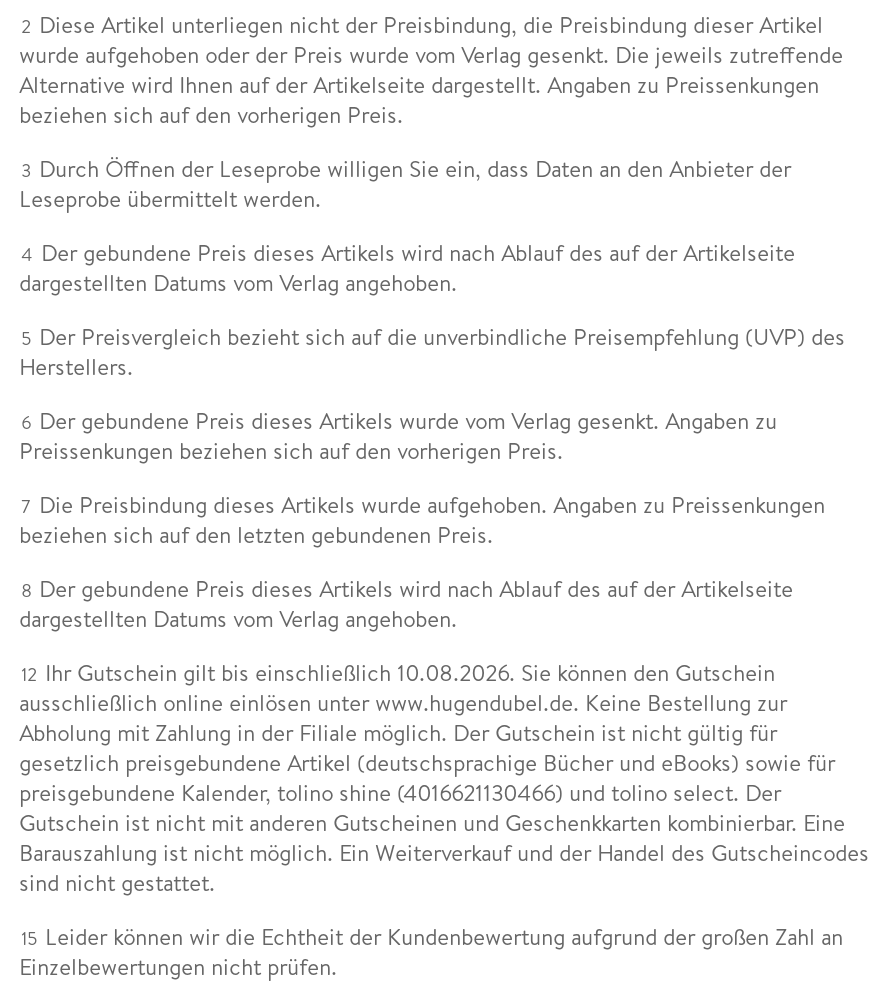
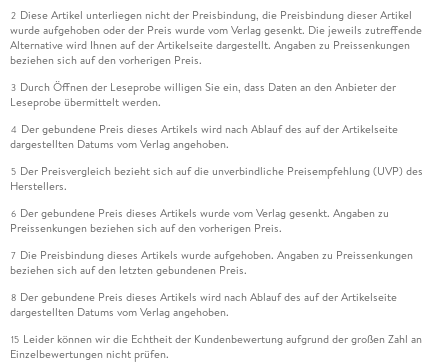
[19,656,869,898] 12 Ihr Gutschein gilt bis einschließlich 10.08.2026. Sie können den Gutschein | ausschließlich online einlösen unter www.hugendubel.de. Keine Bestellung zur | Abholung mit Zahlung in der Filiale möglich. Der Gutschein ist nicht gültig für | gesetzlich preisgebundene Artikel (deutschsprachige Bücher und eBooks) sowie für | preisgebundene Kalender, tolino shine (4016621130466) und tolino select. Der | Gutschein ist nicht mit anderen Gutscheinen und Geschenkkarten kombinierbar. Eine | Barauszahlung ist nicht möglich. Ein Weiterverkauf und der Handel des Gutscheincodes | sind nicht gestattet. -> none

